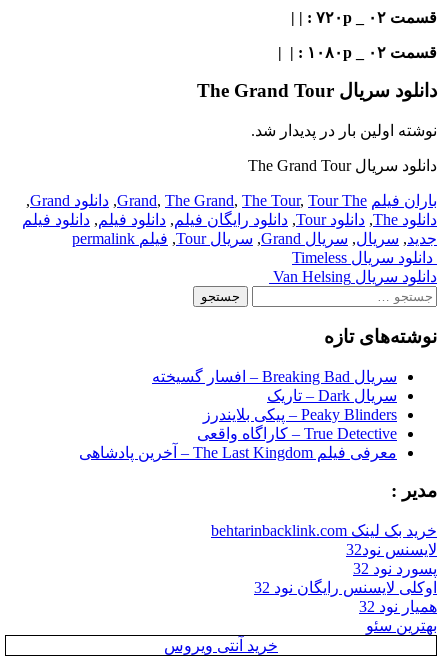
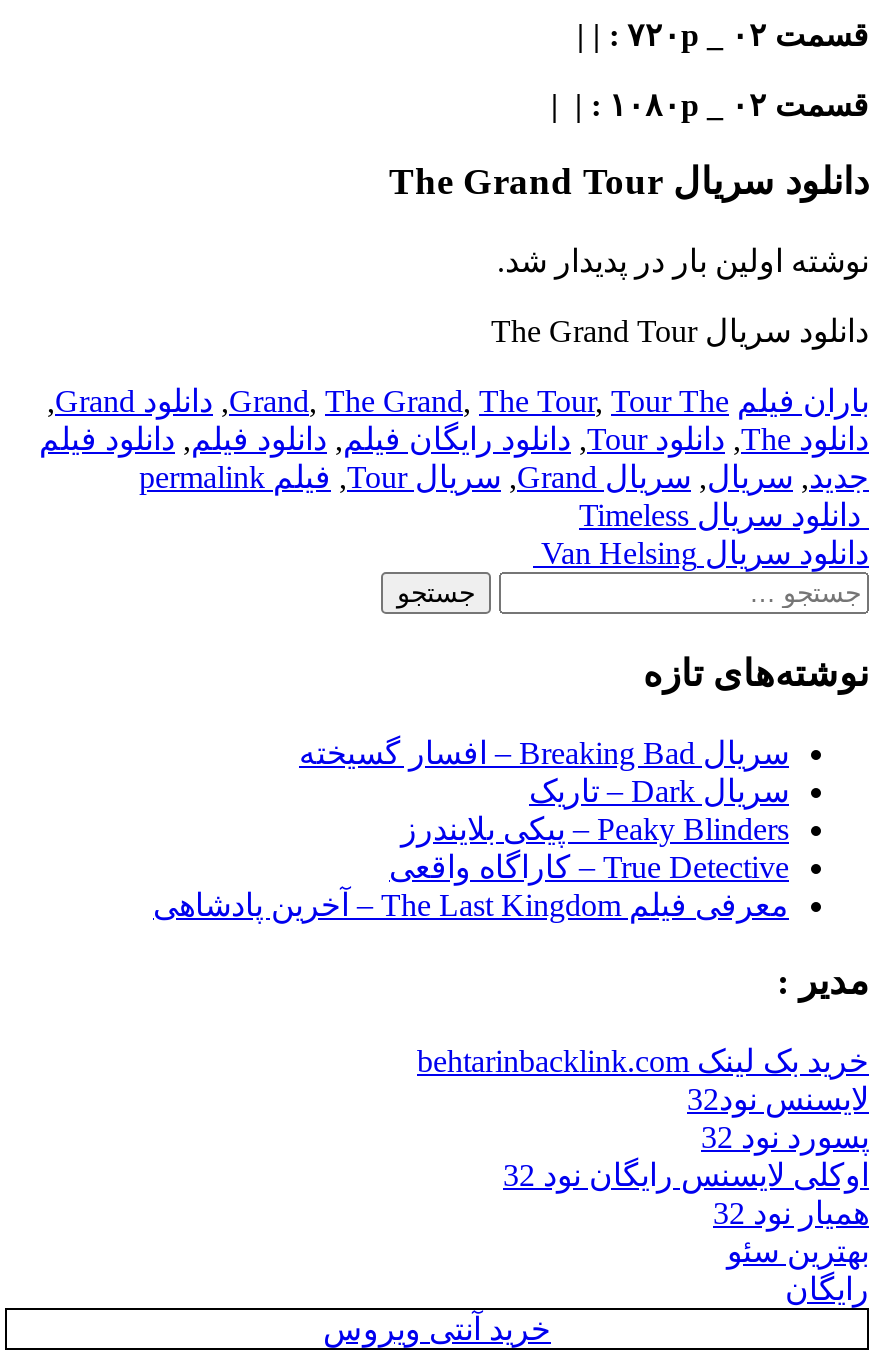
none -> [785,1272,869,1306] رایگان

